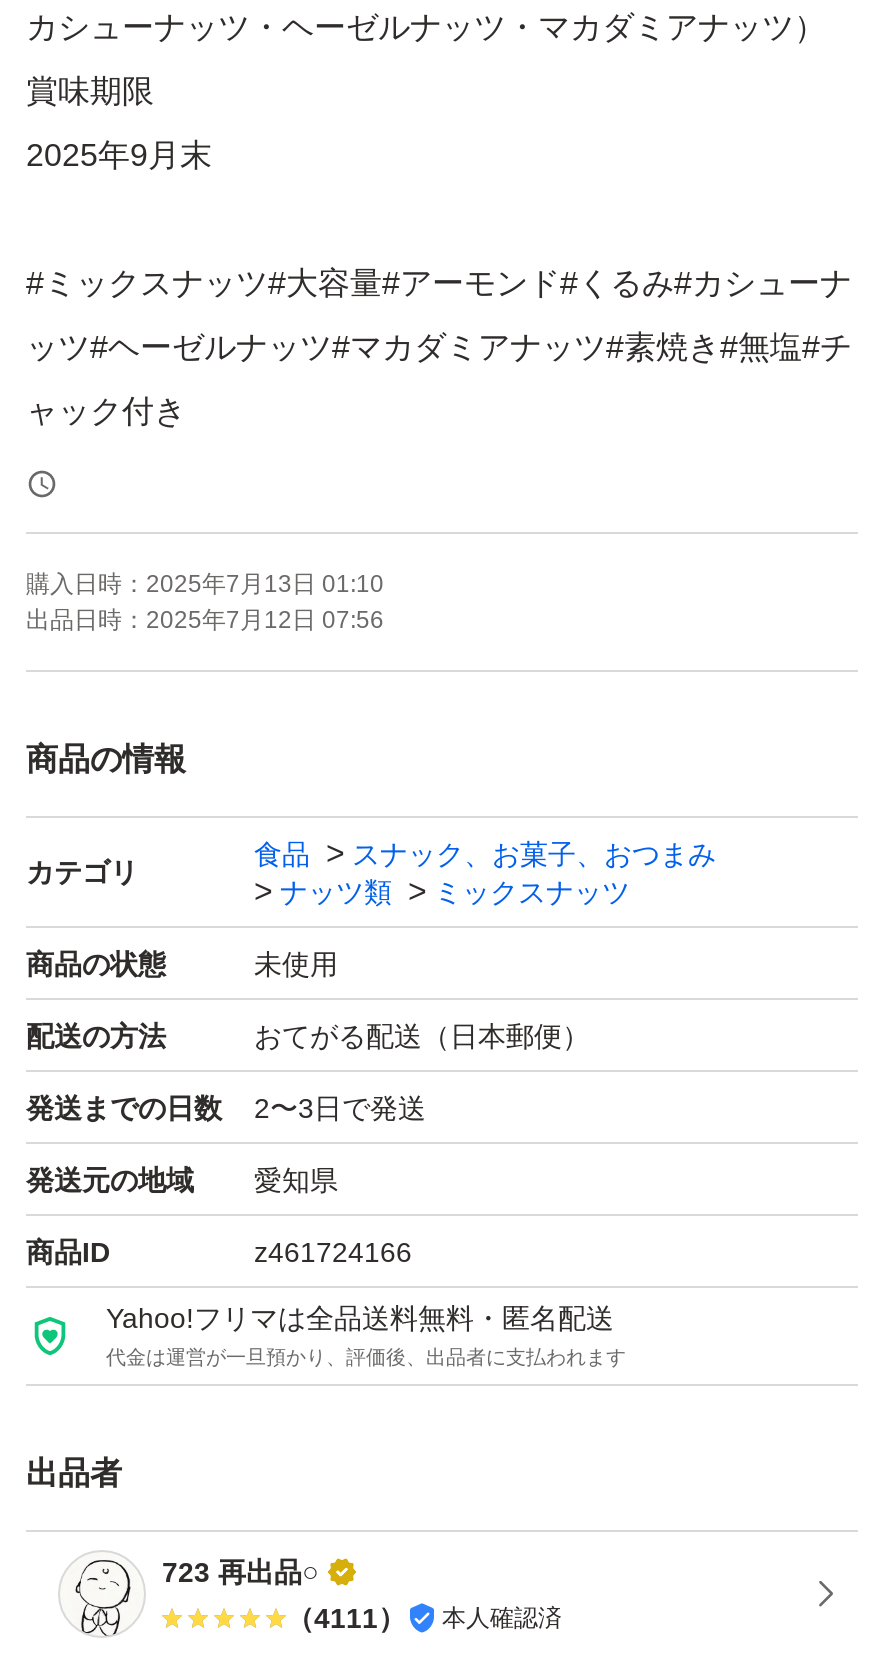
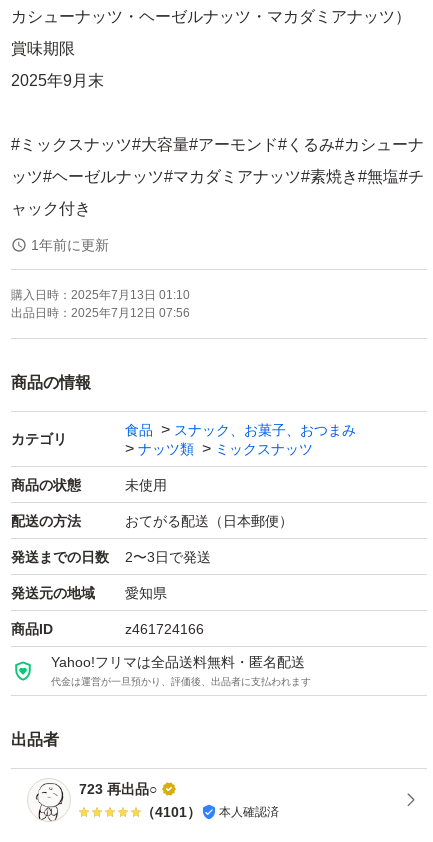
none -> [31,237,109,253] 1年前に更新
[286,1602,562,1634] （4111） 本人確認済 -> [141,804,279,820] （4101） 本人確認済

